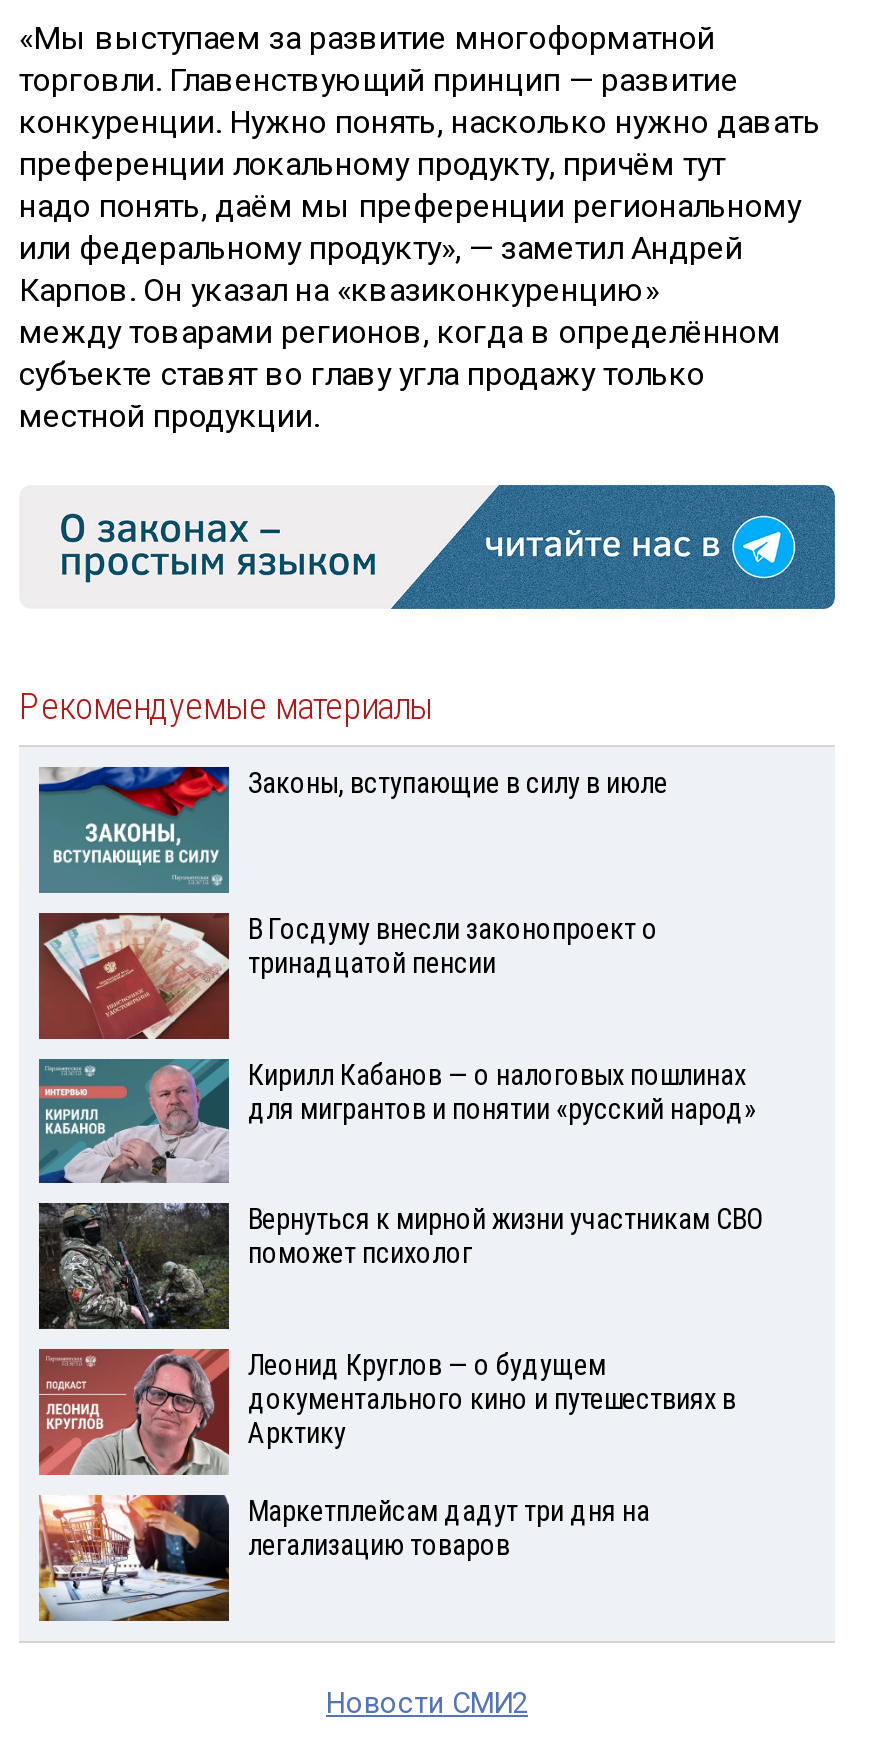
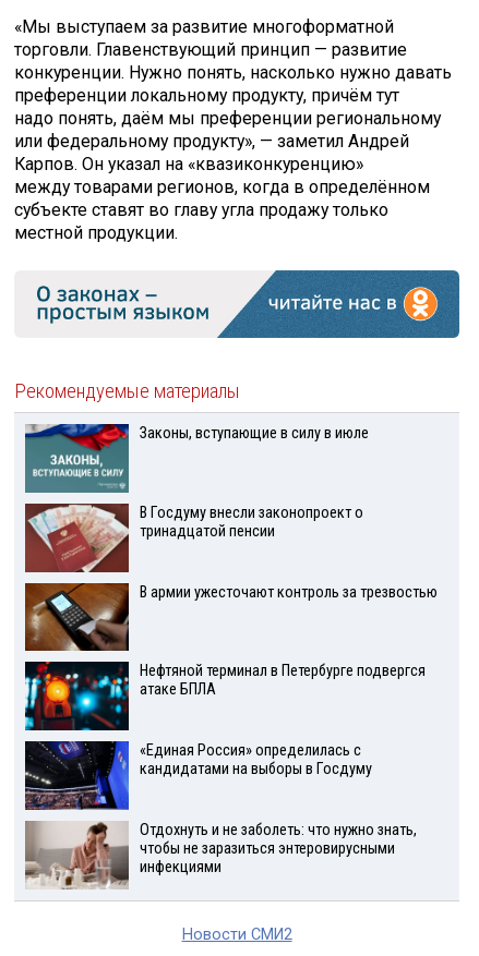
[731,515,795,579] [image] -> [403,287,438,322] [image]
[37,1057,756,1185] [image] | Кирилл Кабанов — о налоговых пошлинах | для мигрантов и понятии «русский народ» -> [24,582,437,652] [image] | В армии ужесточают контроль за трезвостью
[37,1201,764,1331] [image] | Вернуться к мирной жизни участникам СВО | поможет психолог -> [24,661,425,731] [image] | Нефтяной терминал в Петербурге подвергся | атаке БПЛА
[37,1347,736,1477] [image] | Леонид Круглов — о будущем | документального кино и путешествиях в | Арктику -> [24,740,372,811] [image] | «Единая Россия» определилась с | кандидатами на выборы в Госдуму
[39,1493,650,1623] [image] | Маркетплейсам дадут три дня на | легализацию товаров -> [25,820,416,890] [image] | Отдохнуть и не заболеть: что нужно знать, | чтобы не заразиться энтеровирусными | инфекциями

